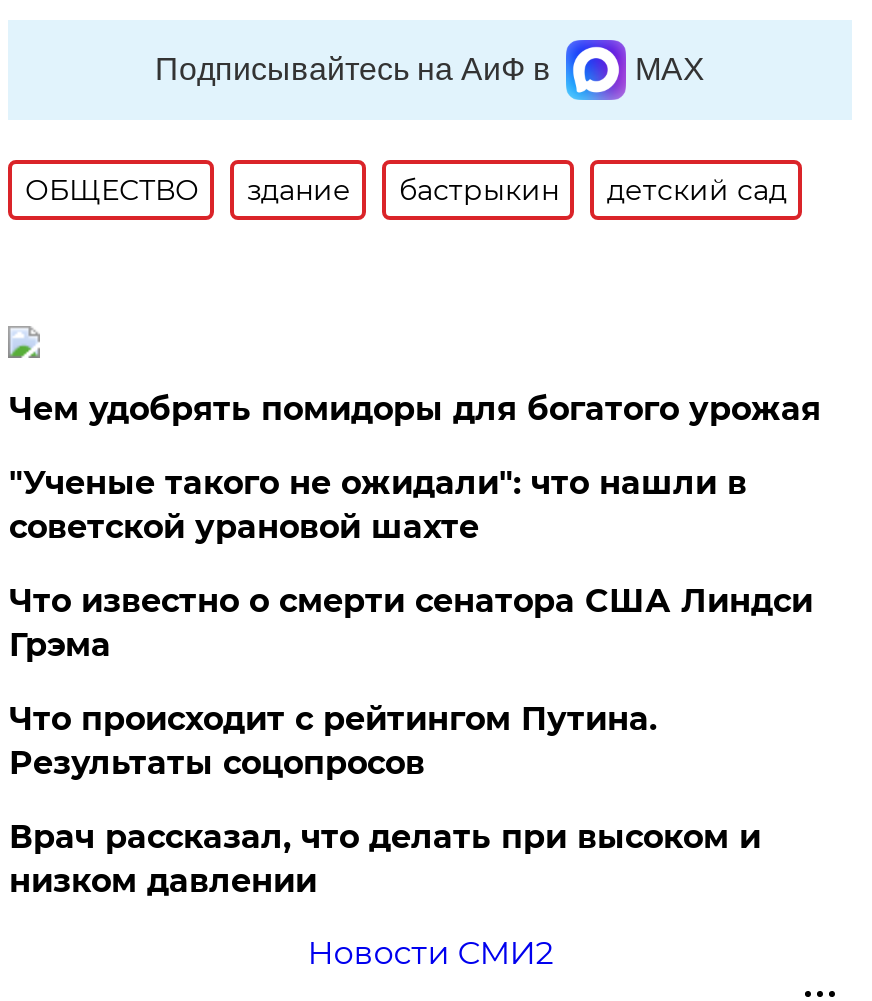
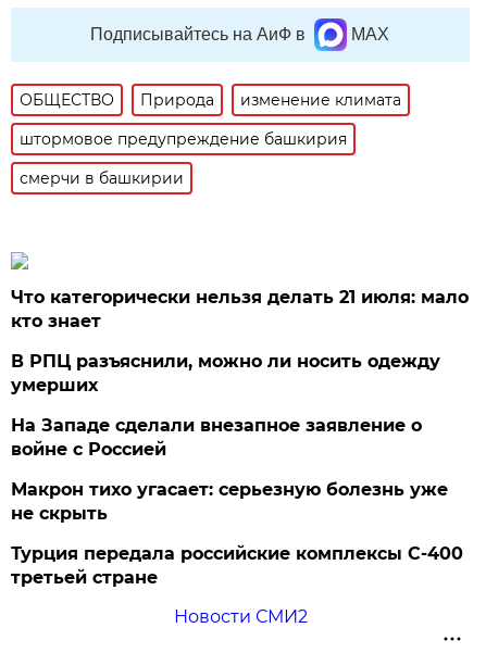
[247,172,787,208] здание | бастрыкин | детский сад -> [20,90,402,188] Природа | изменение климата | штормовое предупреждение башкирия | смерчи в башкирии
[9,390,821,900] Чем удобрять помидоры для богатого урожая | "Ученые такого не ожидали": что нашли в | советской урановой шахте | Что известно о смерти сенатора США Линдси | Грэма | Что происходит с рейтингом Путина. | Результаты соцопросов | Врач рассказал, что делать при высоком и | низком давлении -> [11,287,469,588] Что категорически нельзя делать 21 июля: мало | кто знает | В РПЦ разъяснили, можно ли носить одежду | умерших | На Западе сделали внезапное заявление о | войне с Россией | Макрон тихо угасает: серьезную болезнь уже | не скрыть | Турция передала российские комплексы С-400 | третьей стране

